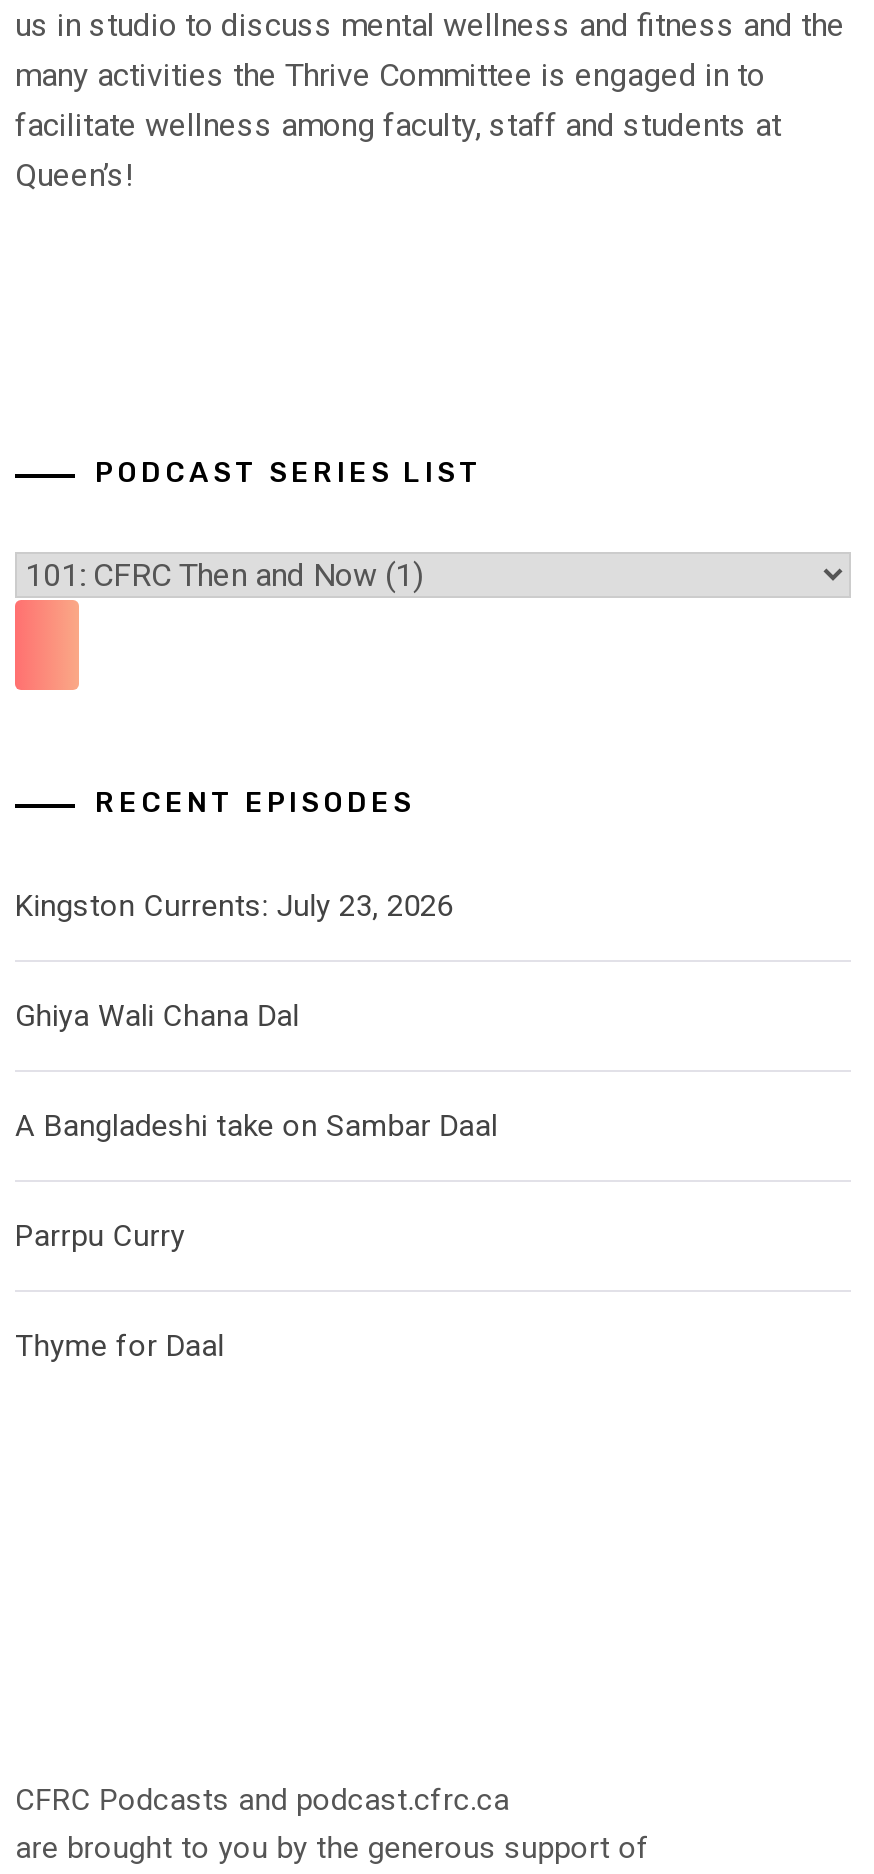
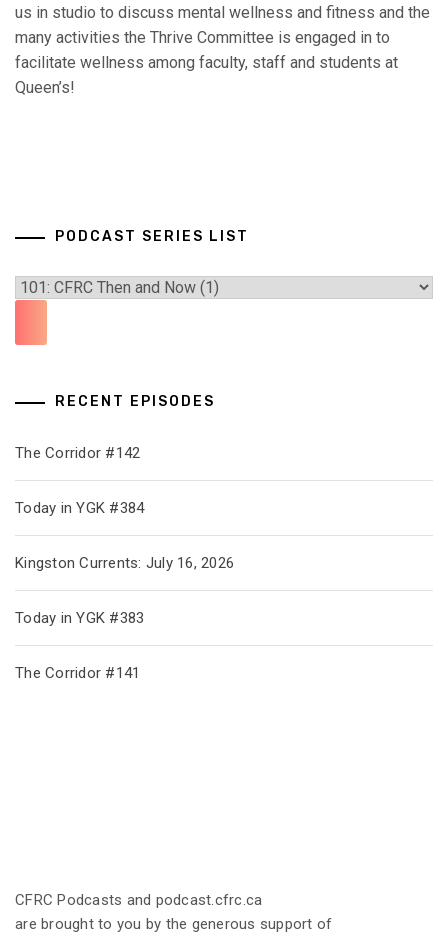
[15,889,453,925] Kingston Currents: July 23, 2026 -> [15,444,140,462] The Corridor #142
[15,999,299,1035] Ghiya Wali Chana Dal -> [15,499,144,517] Today in YGK #384
[15,1109,497,1145] A Bangladeshi take on Sambar Daal -> [15,554,234,572] Kingston Currents: July 16, 2026
[15,1219,185,1255] Parrpu Curry -> [15,609,144,627] Today in YGK #383
[15,1329,224,1365] Thyme for Daal -> [15,664,140,682] The Corridor #141

